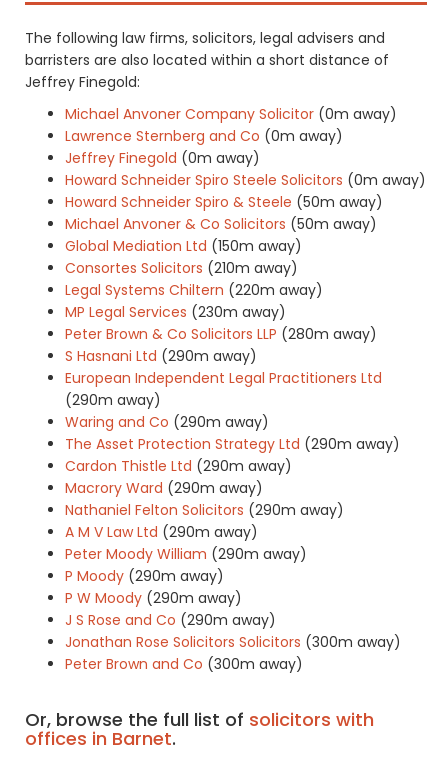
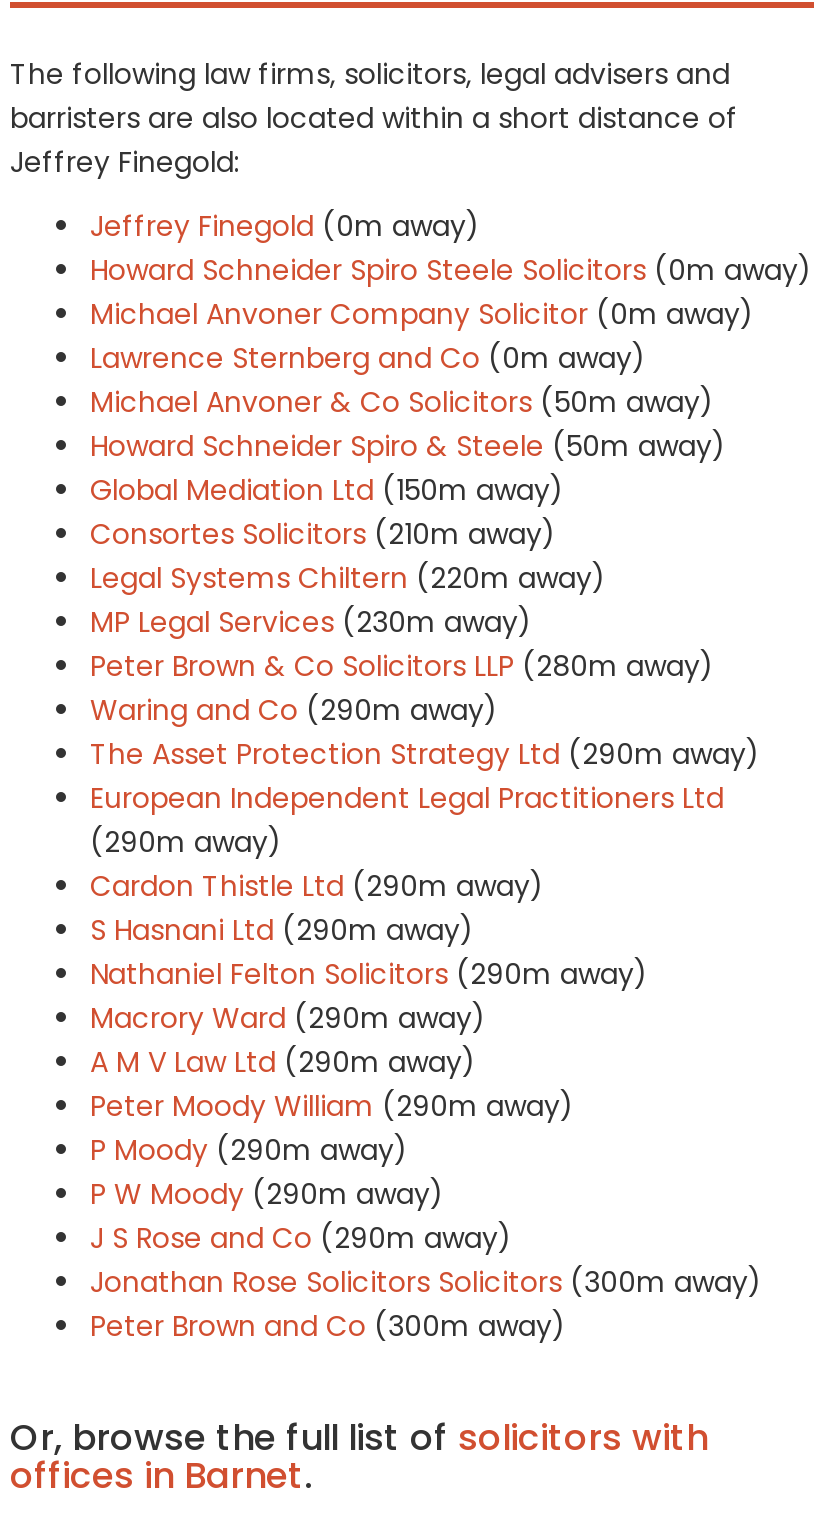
moved [65,104,397,146] -> [90,294,754,378]: Michael Anvoner Company Solicitor (0m away) | Lawrence Sternberg and Co (0m away)
moved [65,148,426,190] -> [90,206,812,290]: Jeffrey Finegold (0m away) | Howard Schneider Spiro Steele Solicitors (0m away)
moved [65,192,383,212] -> [90,426,726,466]: Howard Schneider Spiro & Steele (50m away)
moved [65,214,377,234] -> [90,382,714,422]: Michael Anvoner & Co Solicitors (50m away)
moved [65,346,257,366] -> [90,910,474,950]: S Hasnani Ltd (290m away)
moved [65,368,382,410] -> [90,778,724,862]: European Independent Legal Practitioners Ltd | (290m away)
moved [65,412,400,454] -> [90,690,760,774]: Waring and Co (290m away) | The Asset Protection Strategy Ltd (290m away)
moved [65,456,292,476] -> [90,866,544,906]: Cardon Thistle Ltd (290m away)
moved [65,478,263,498] -> [90,998,486,1038]: Macrory Ward (290m away)
moved [65,500,344,520] -> [90,954,648,994]: Nathaniel Felton Solicitors (290m away)

